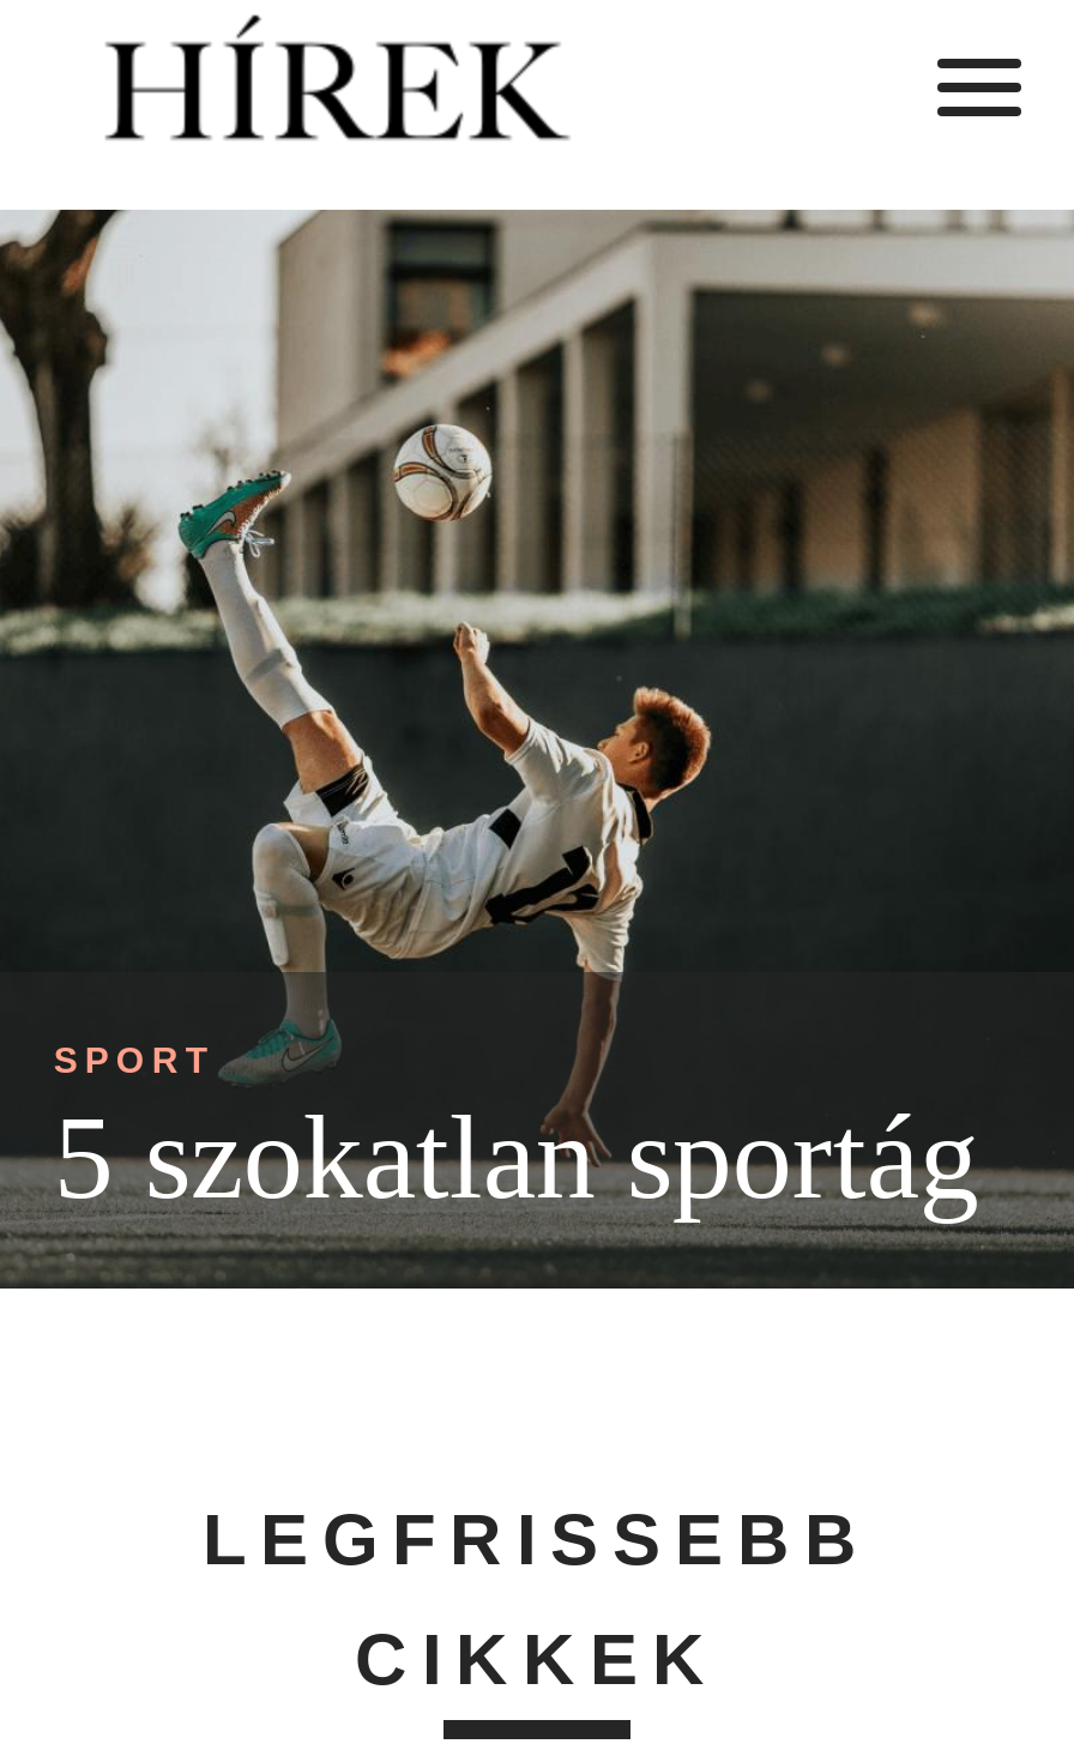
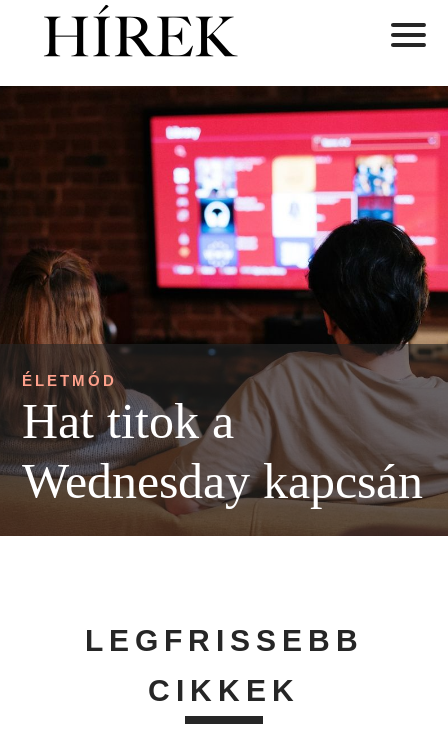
[7,207,1067,1289] [image] | SPORT | 5 szokatlan sportág -> [3,85,445,536] [image] | ÉLETMÓD | Hat titok a | Wednesday kapcsán

